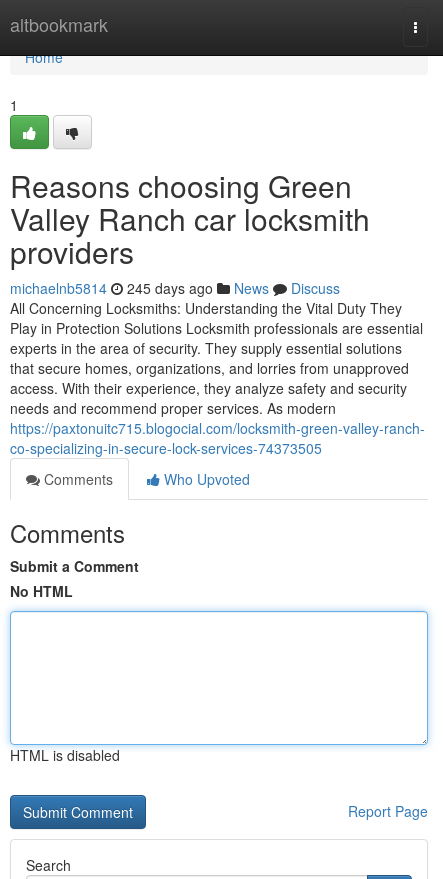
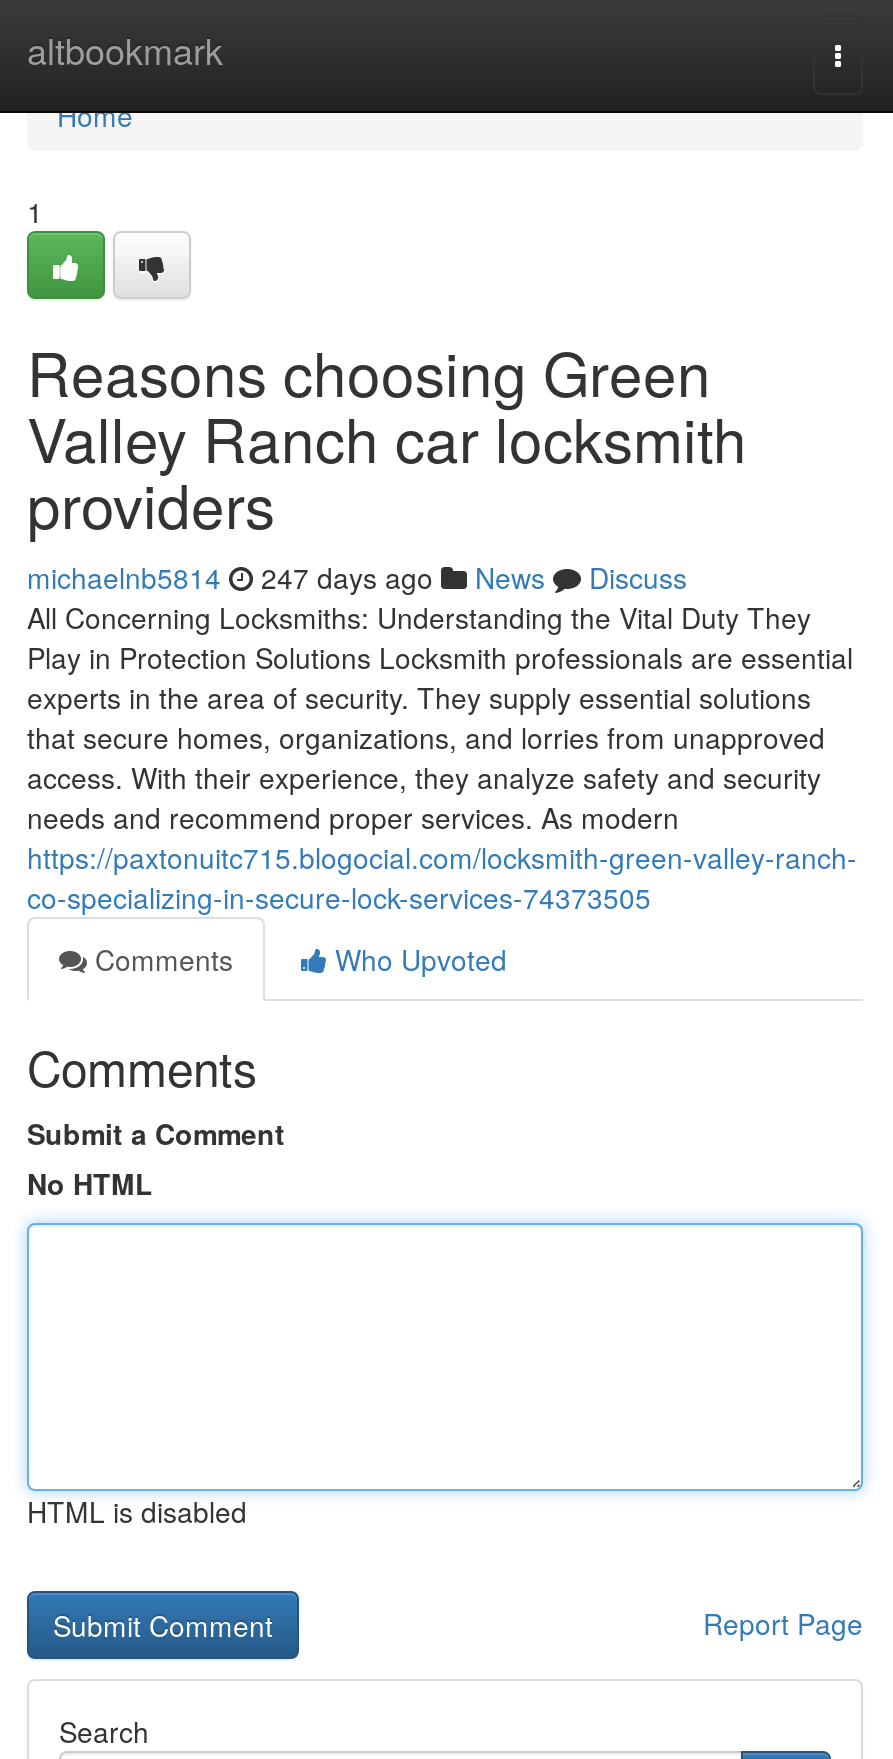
[10,278,340,298] michaelnb5814 245 days ago News Discuss -> [27,557,687,597] michaelnb5814 247 days ago News Discuss

